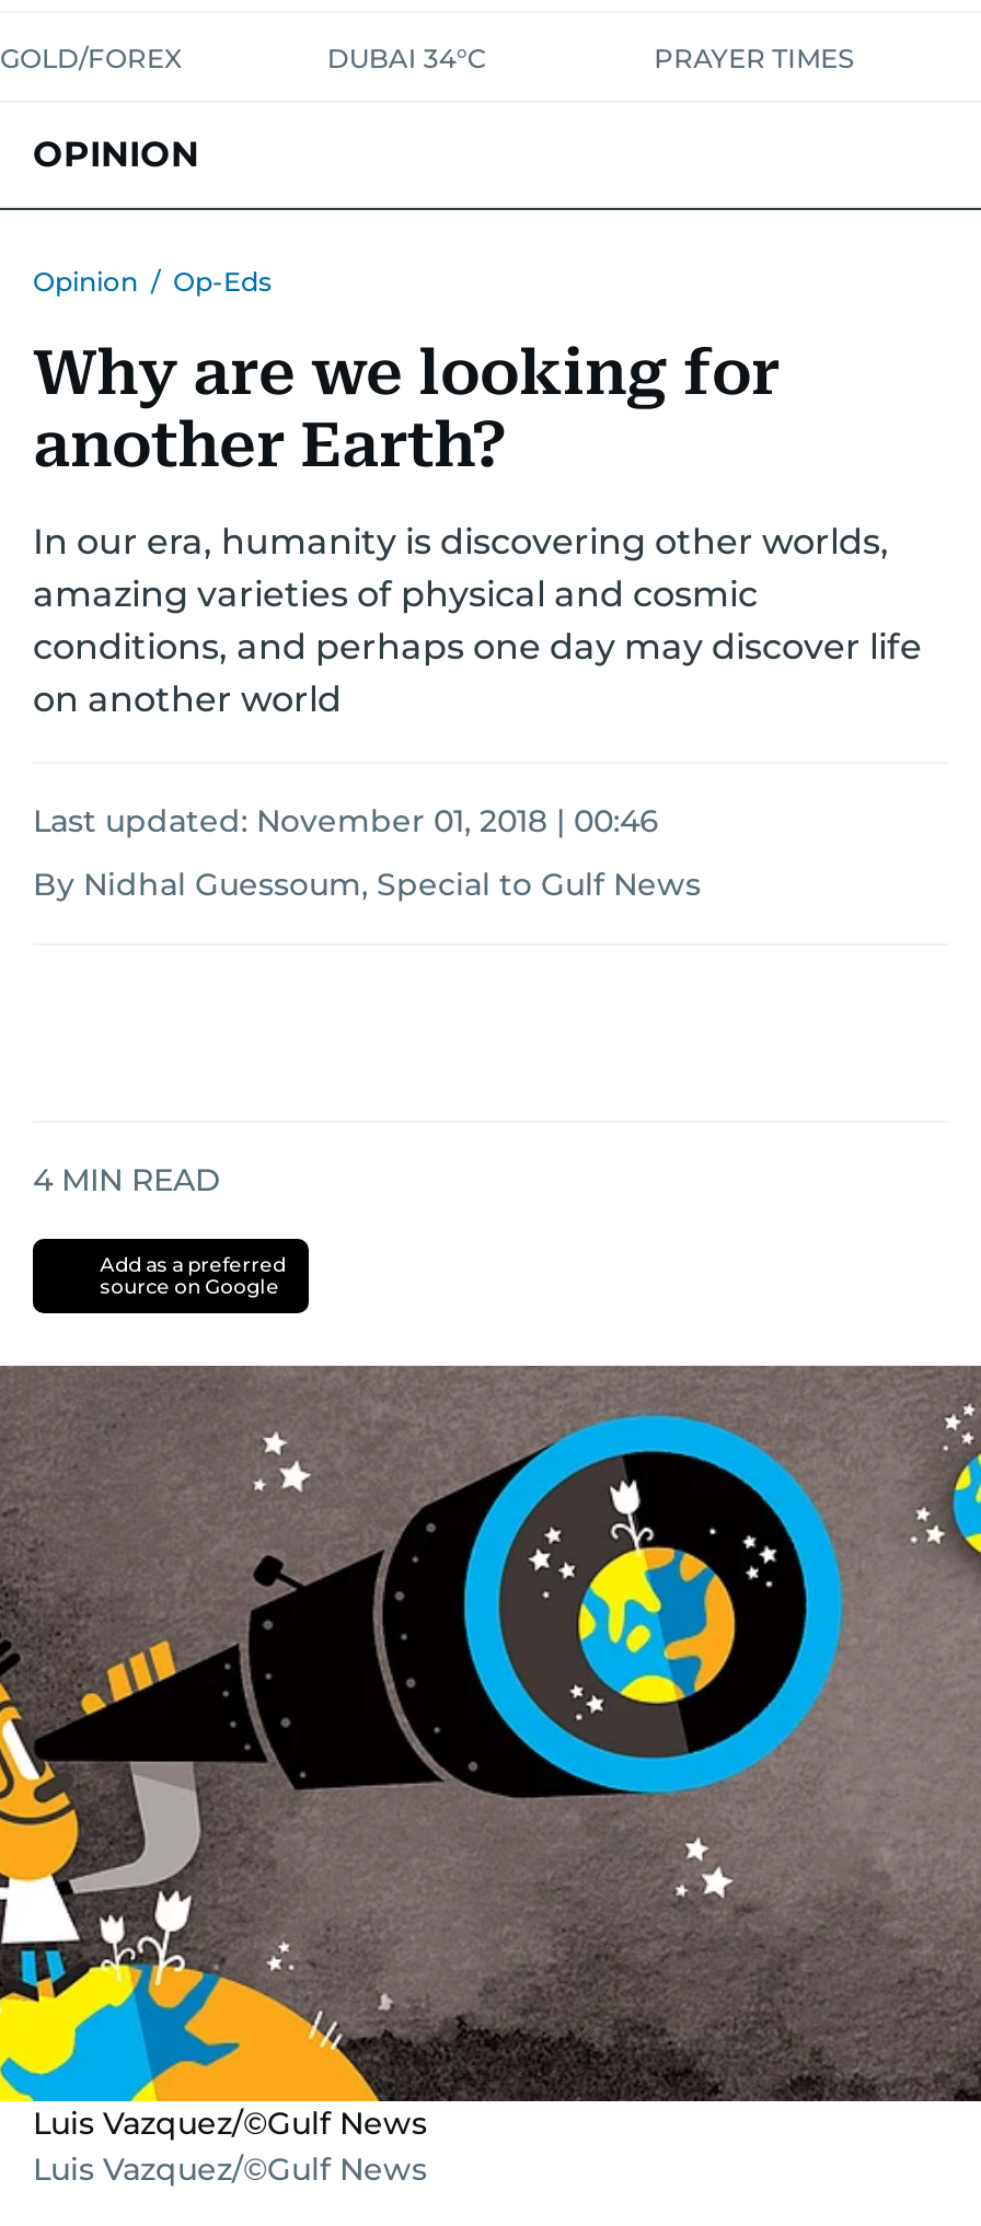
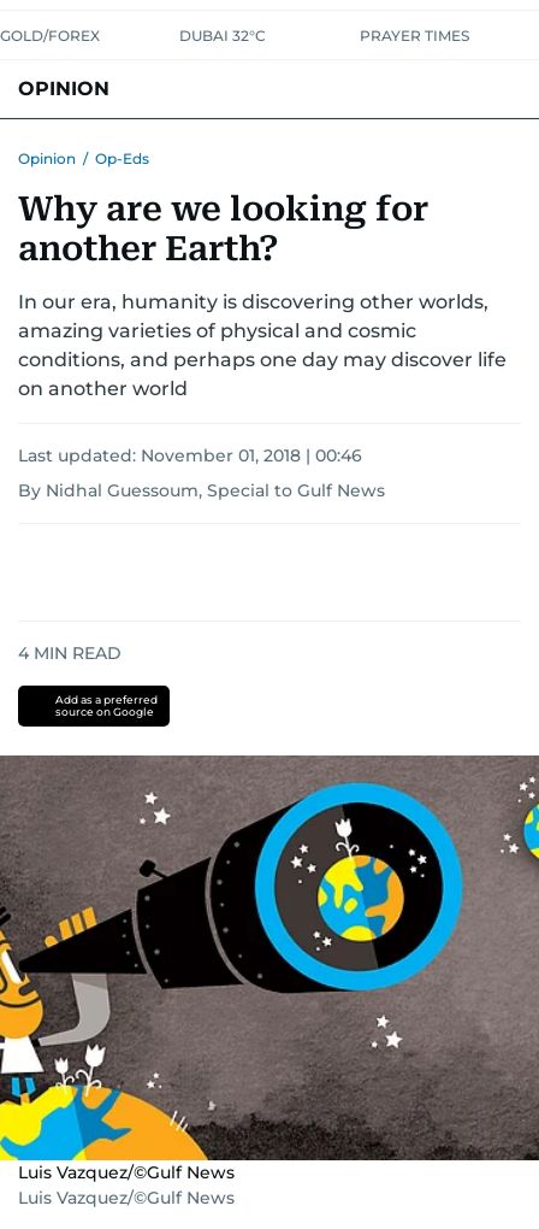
[327,42,487,74] DUBAI 34°C -> [180,27,266,45] DUBAI 32°C

